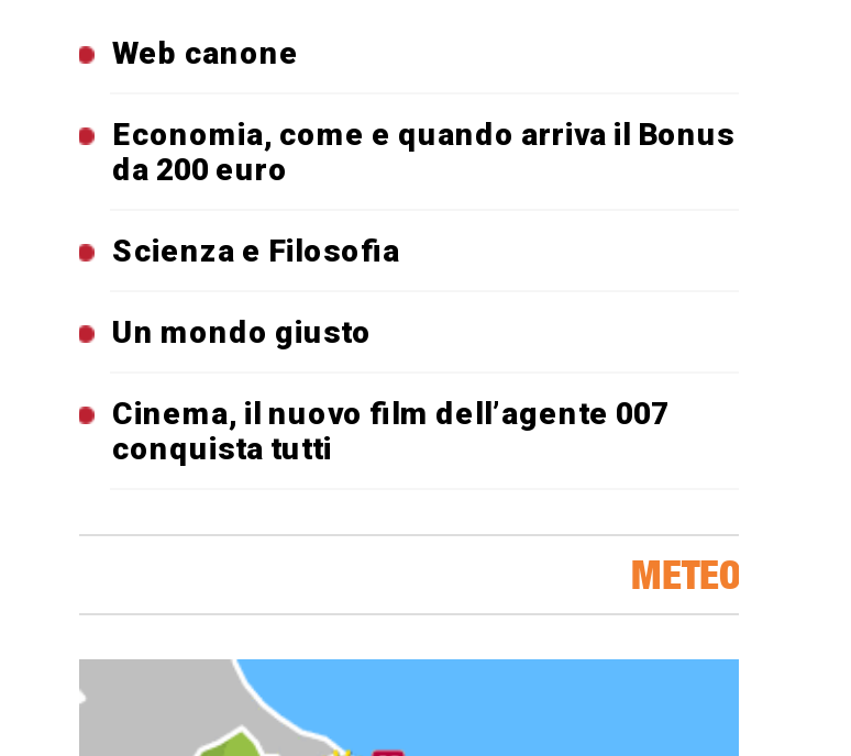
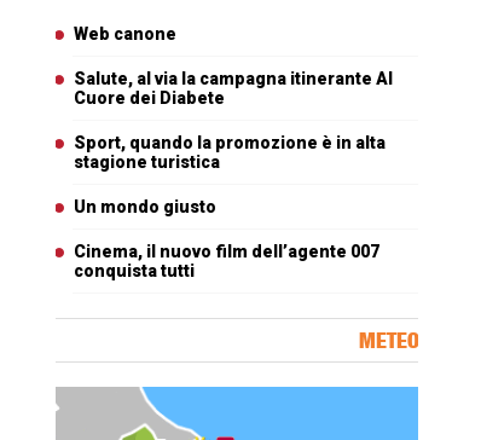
[112,117,734,187] Economia, come e quando arriva il Bonus | da 200 euro -> [74,69,393,108] Salute, al via la campagna itinerante Al | Cuore dei Diabete
[112,234,400,269] Scienza e Filosofia -> [74,133,386,172] Sport, quando la promozione è in alta | stagione turistica

